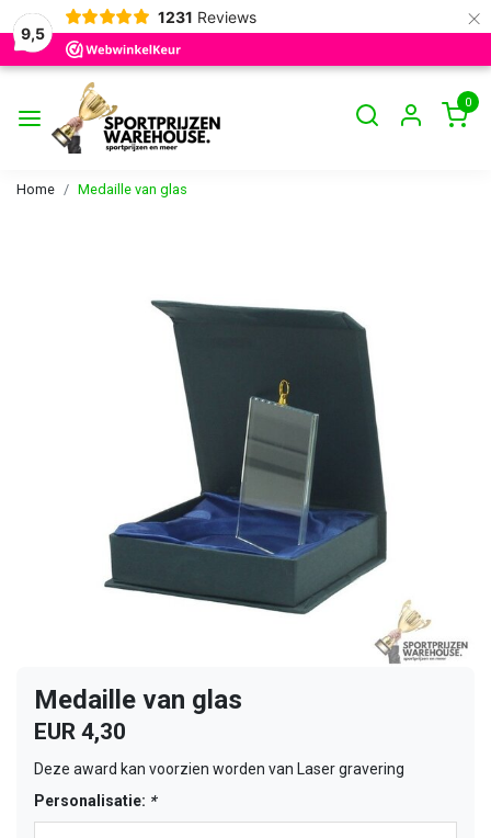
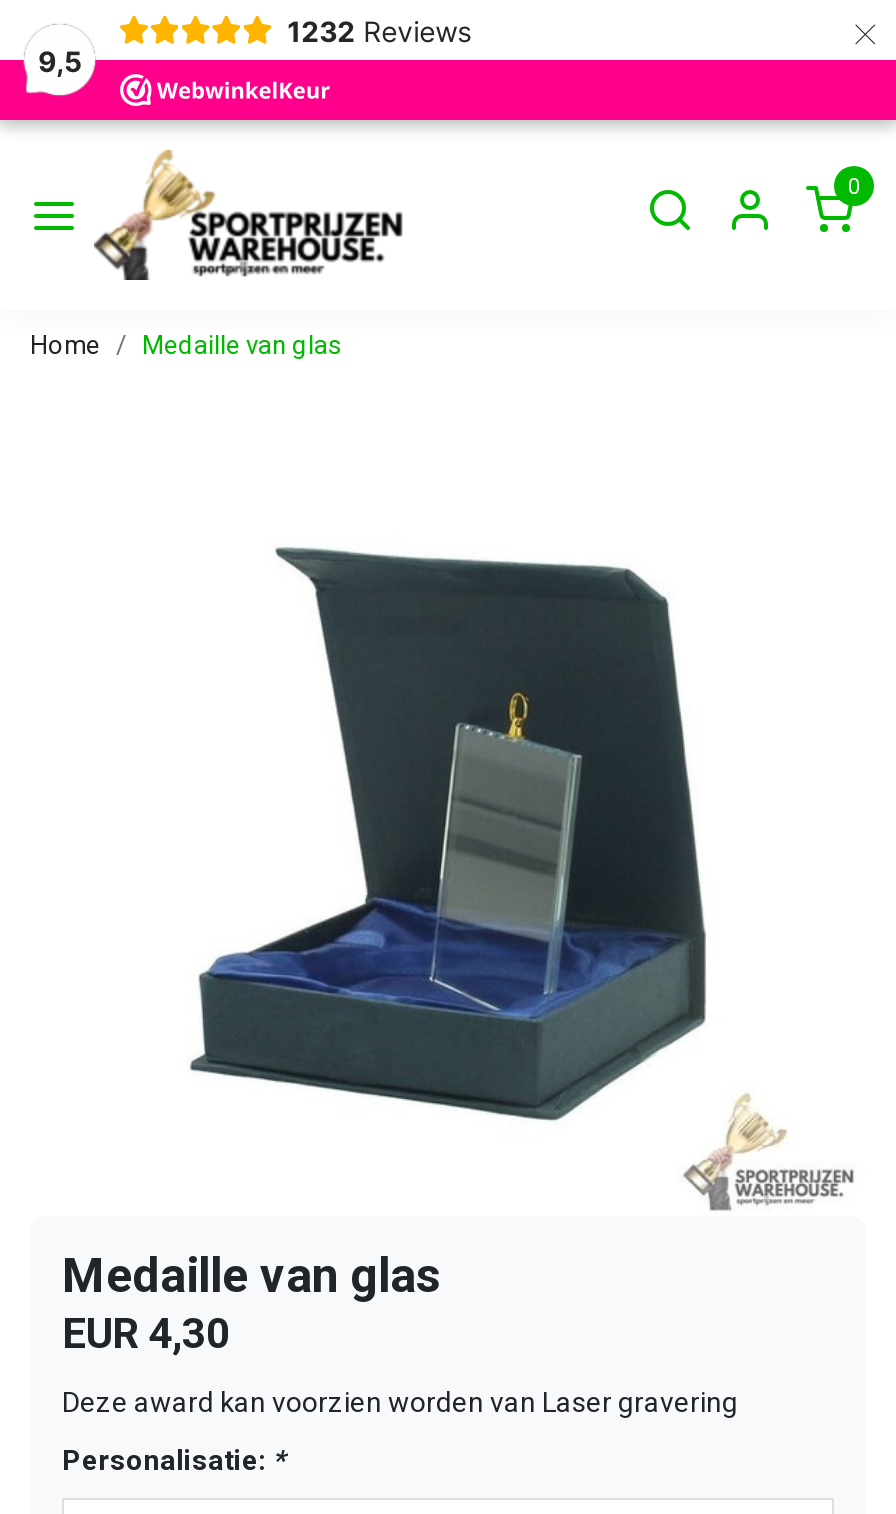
[157,7,256,26] 1231 Reviews -> [287,13,471,47] 1232 Reviews

